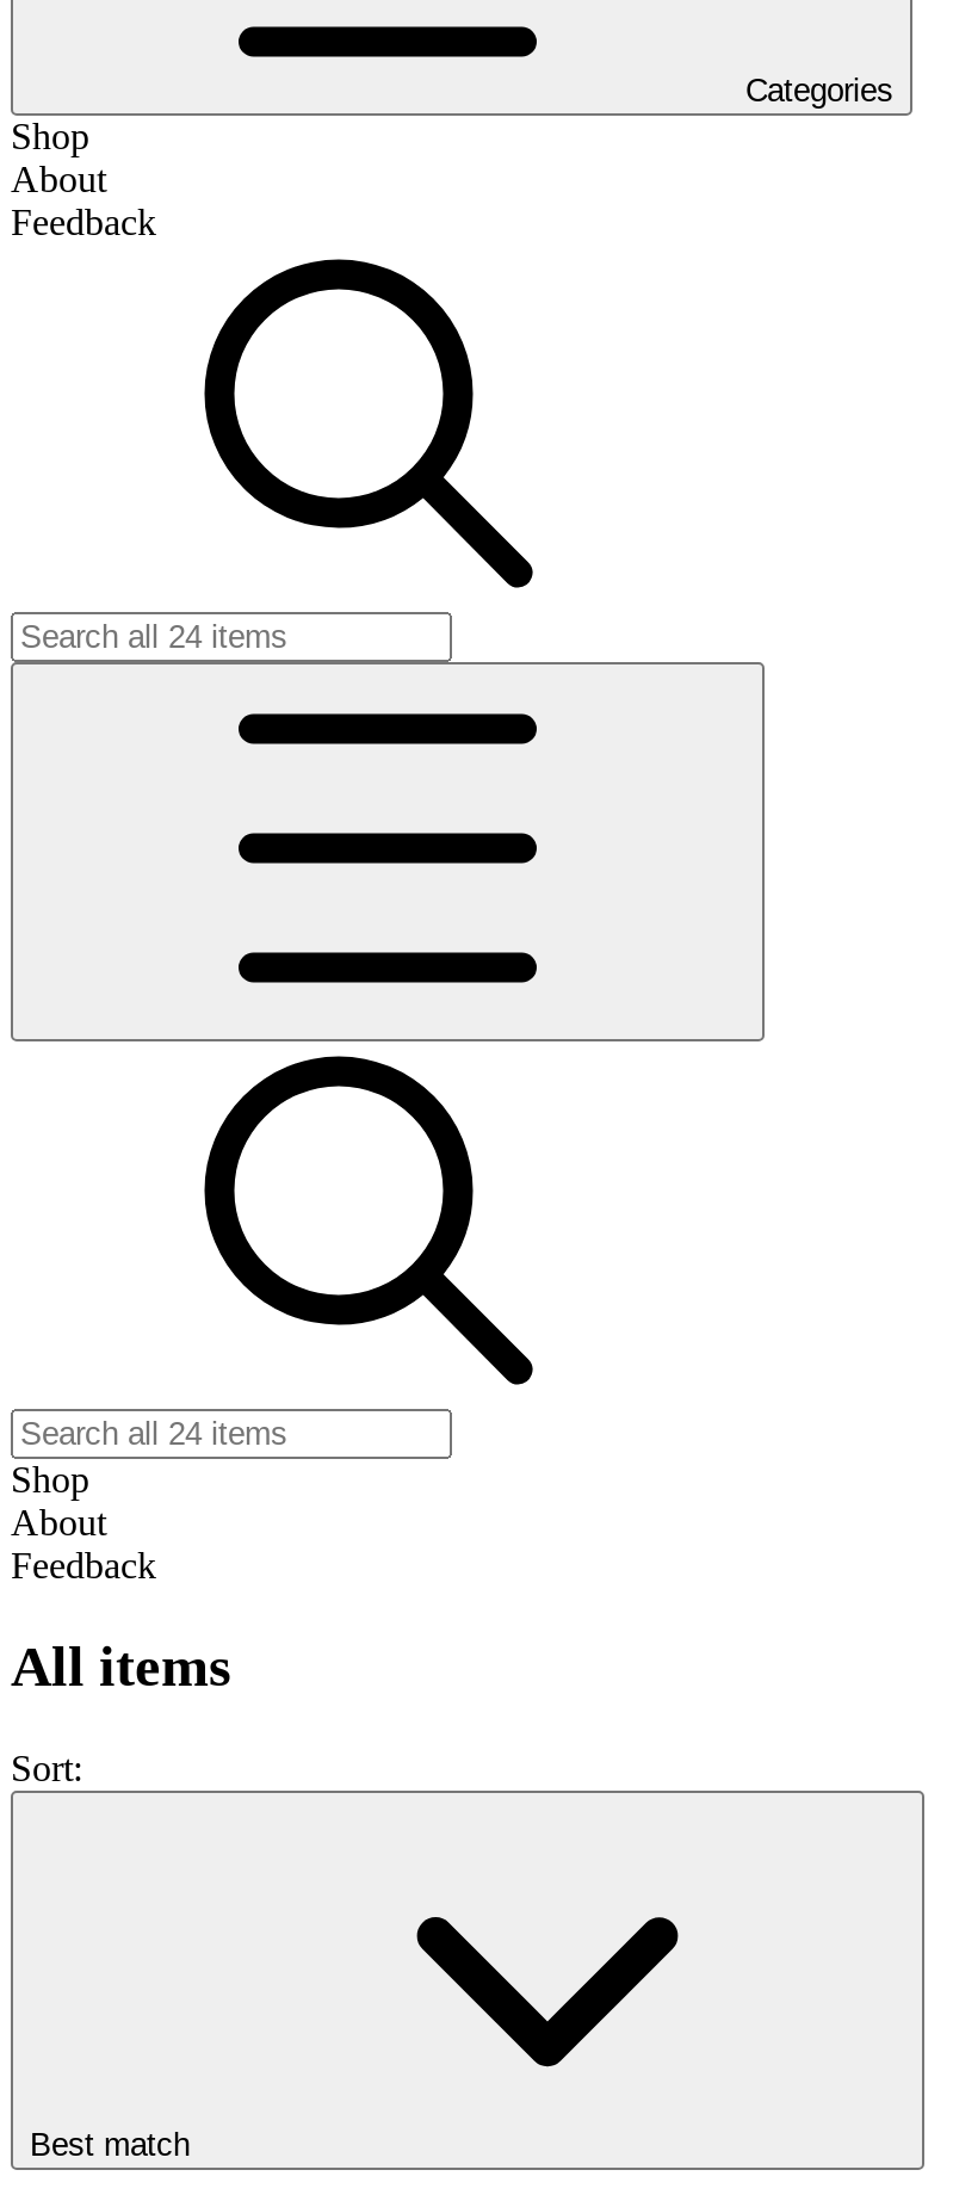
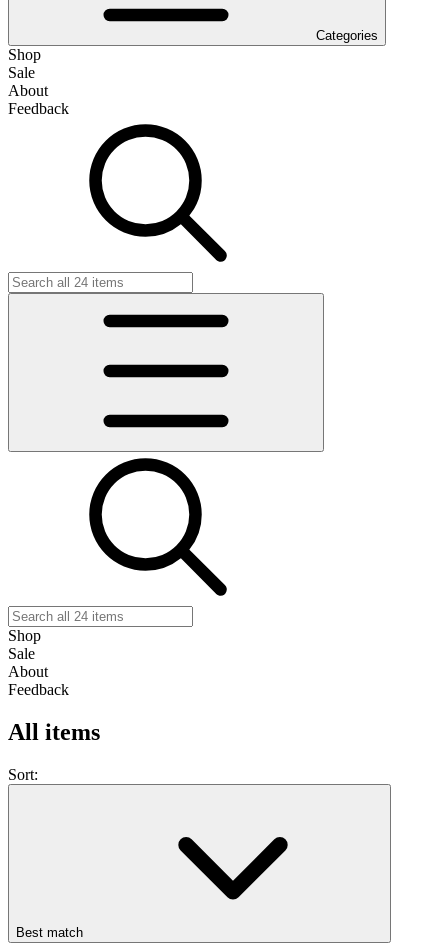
none -> [8,64,35,81] Sale
none -> [8,645,35,662] Sale

